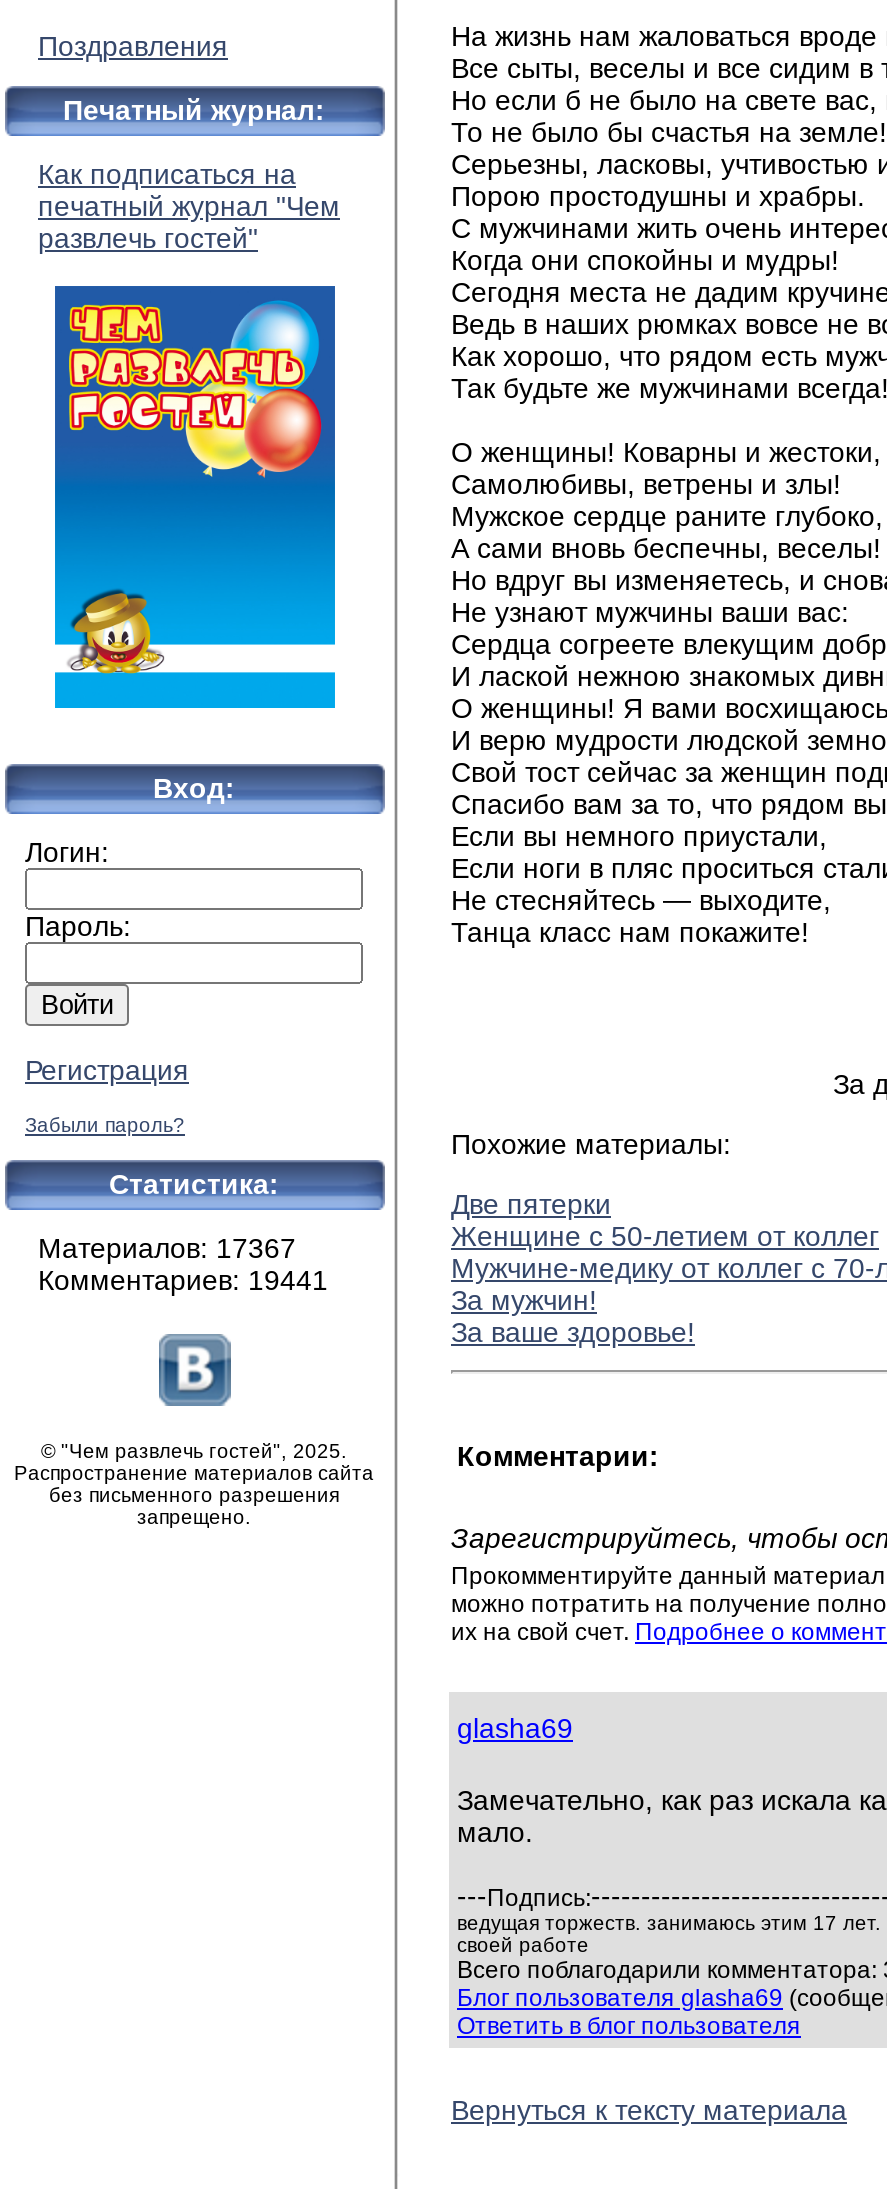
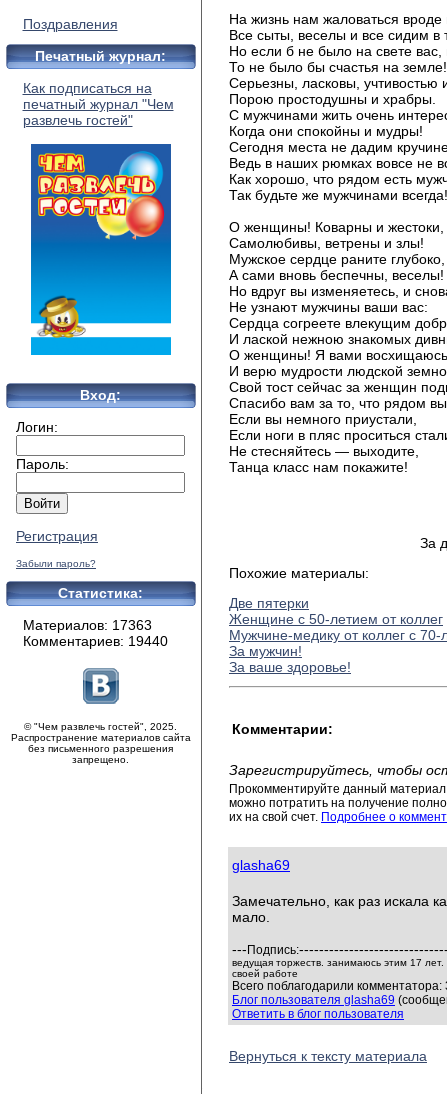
[38,1232,296,1264] Материалов: 17367 -> [22,617,151,633] Материалов: 17363
[38,1264,328,1296] Комментариев: 19441 -> [22,633,167,649] Комментариев: 19440

